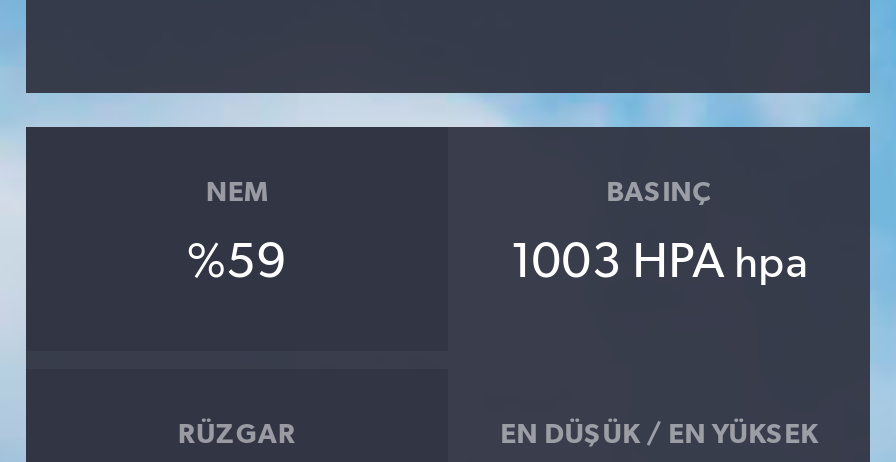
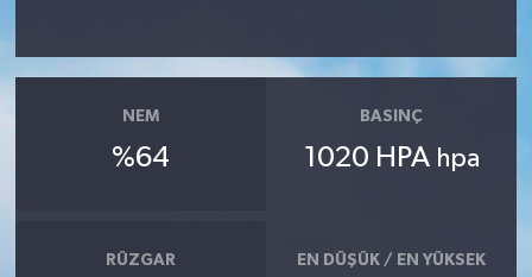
[187,239,287,287] %59 -> [112,144,170,172] %64
[510,239,808,287] 1003 HPA hpa -> [304,144,479,172] 1020 HPA hpa

